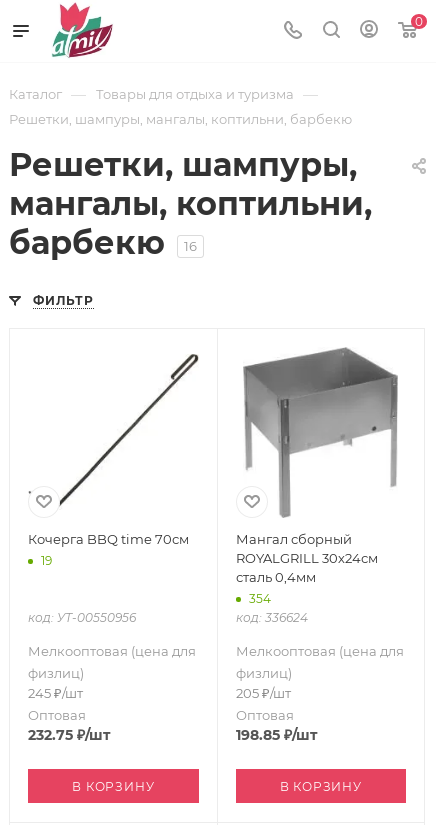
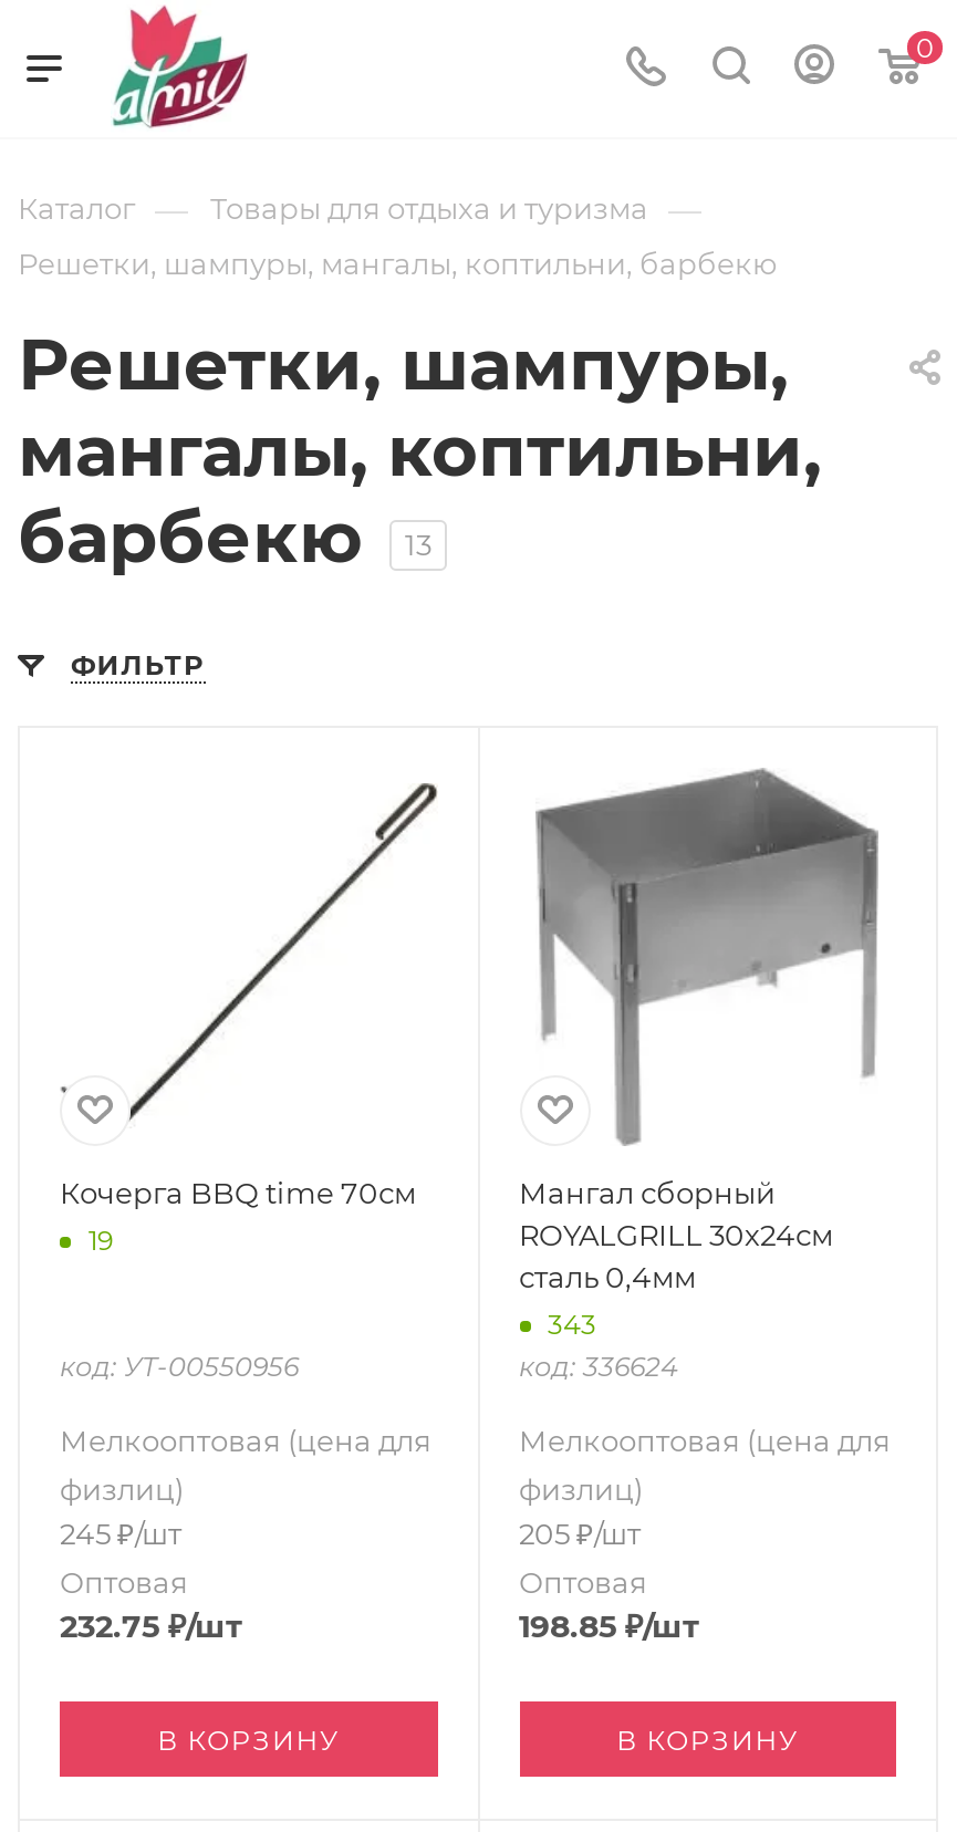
[9,223,197,262] барбекю 16 -> [18,493,431,580] барбекю 13
[248,591,270,606] 354 -> [548,1307,596,1340] 343

